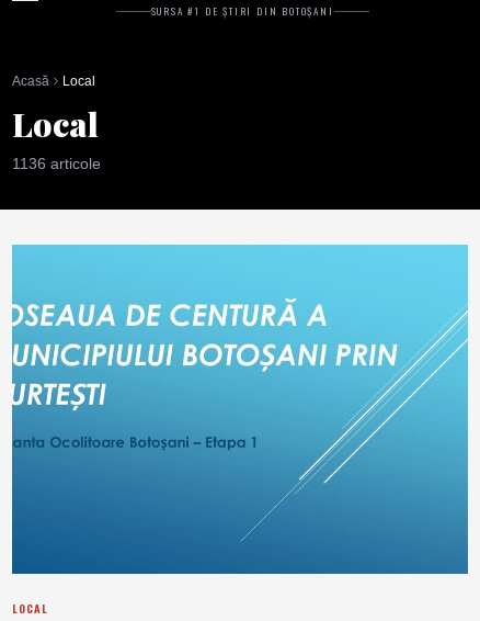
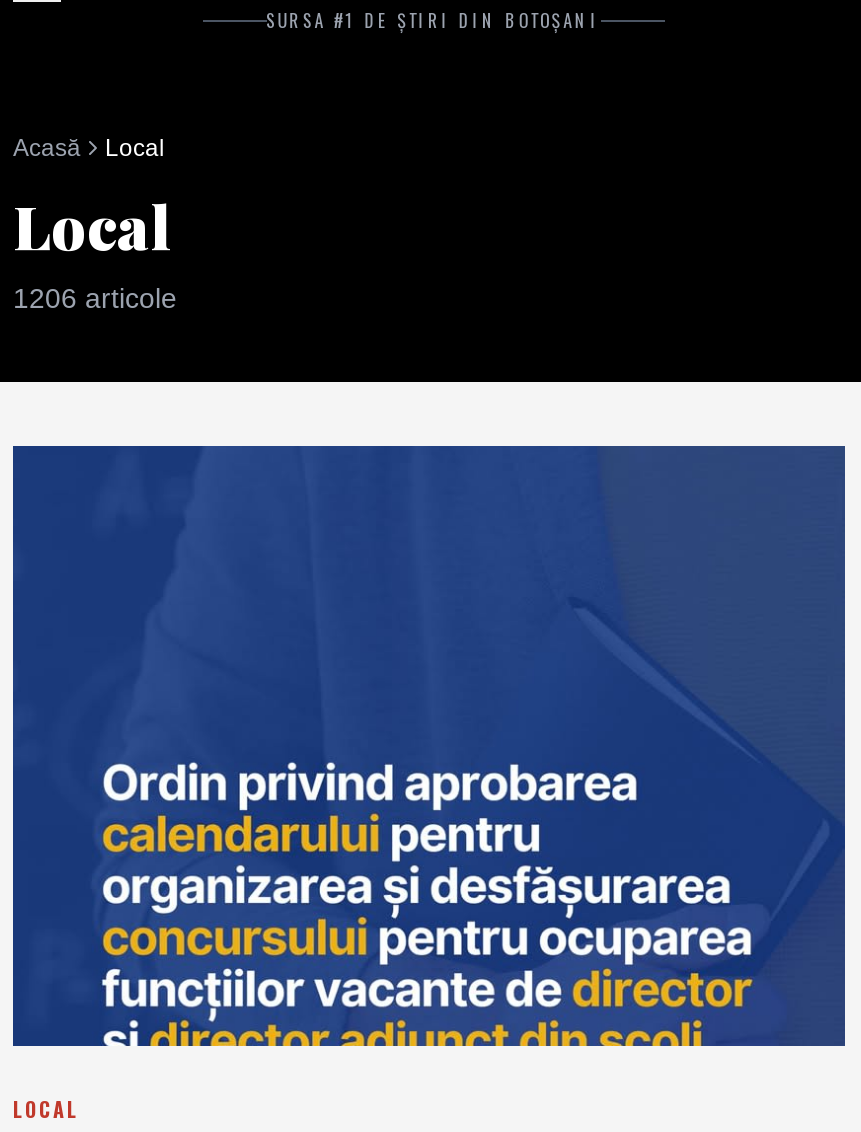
[12,155,101,172] 1136 articole -> [13,282,177,314] 1206 articole
[11,244,469,575] [image] -> [11,444,847,1048] [image]

